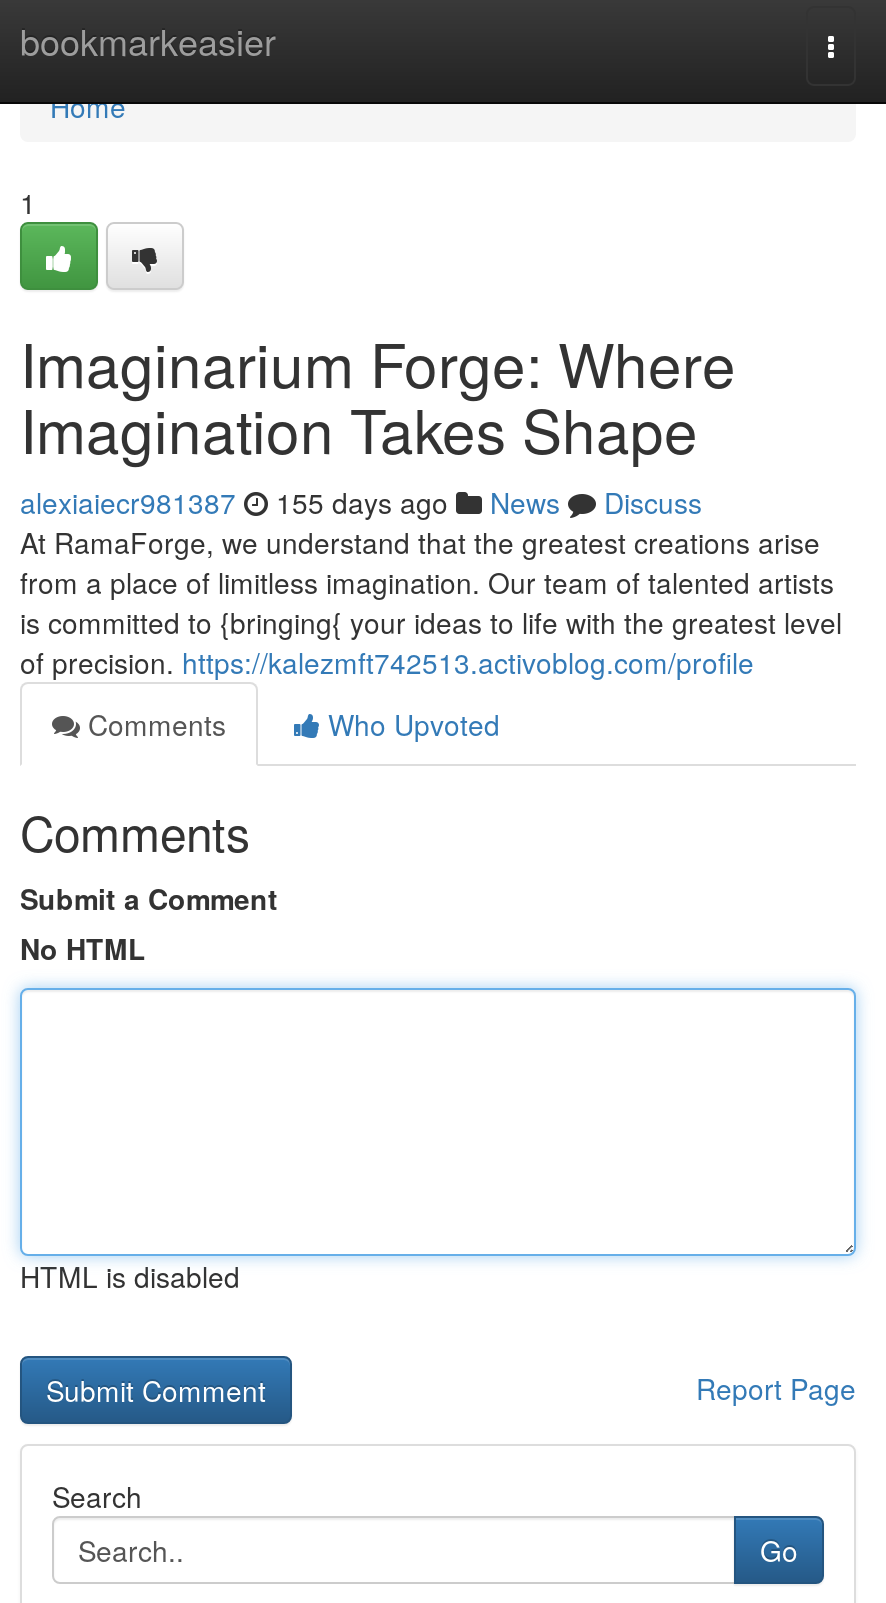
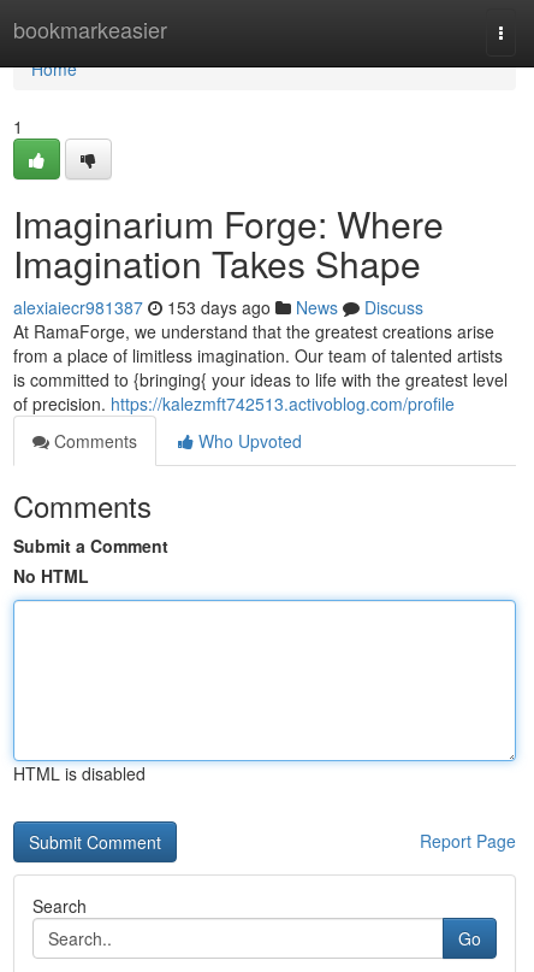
[20,482,702,522] alexiaiecr981387 155 days ago News Discuss -> [13,295,423,319] alexiaiecr981387 153 days ago News Discuss

